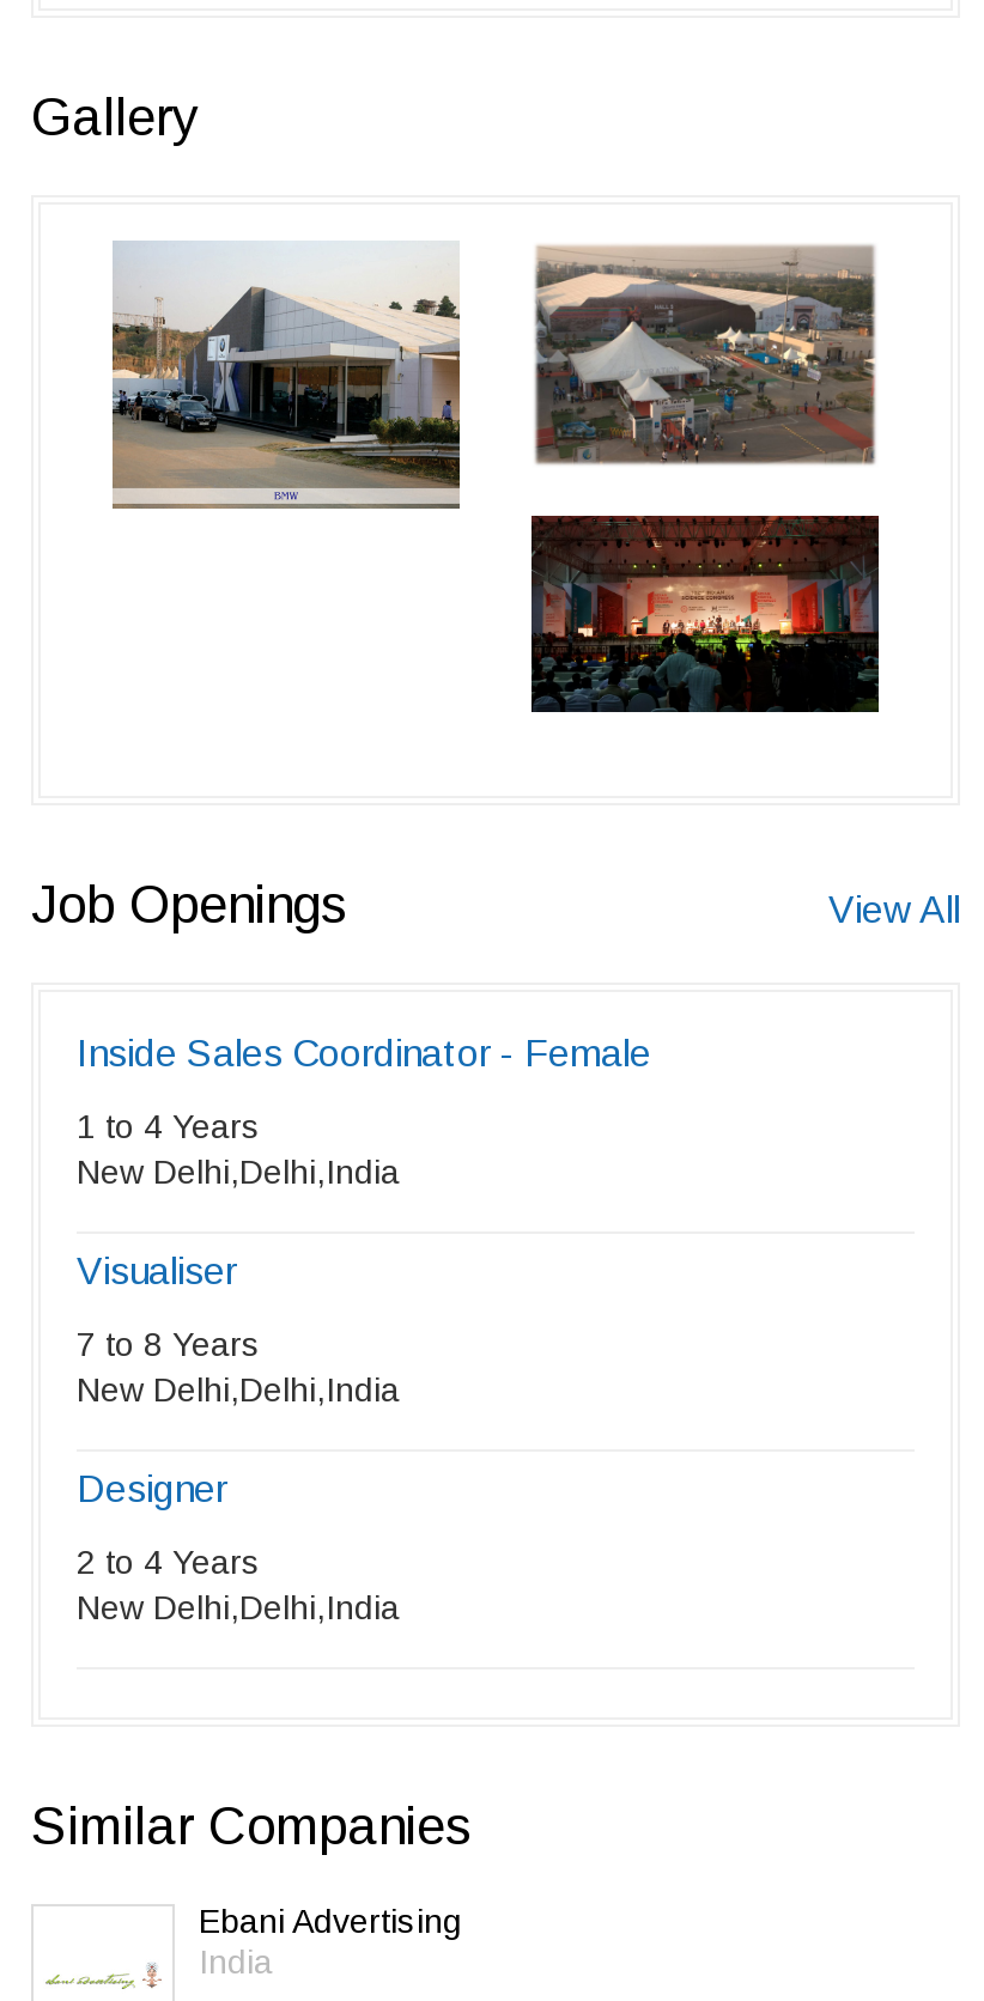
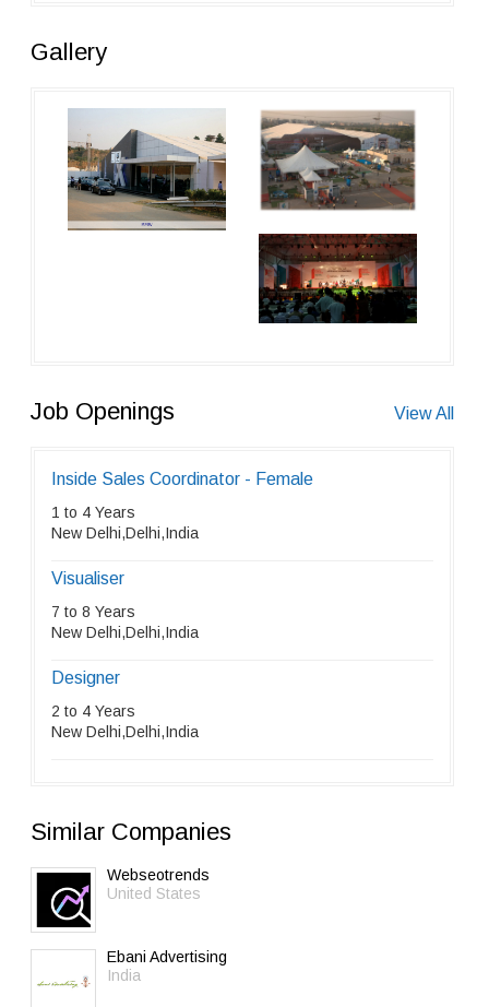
none -> [36,866,210,928] [image] | Webseotrends | United States

